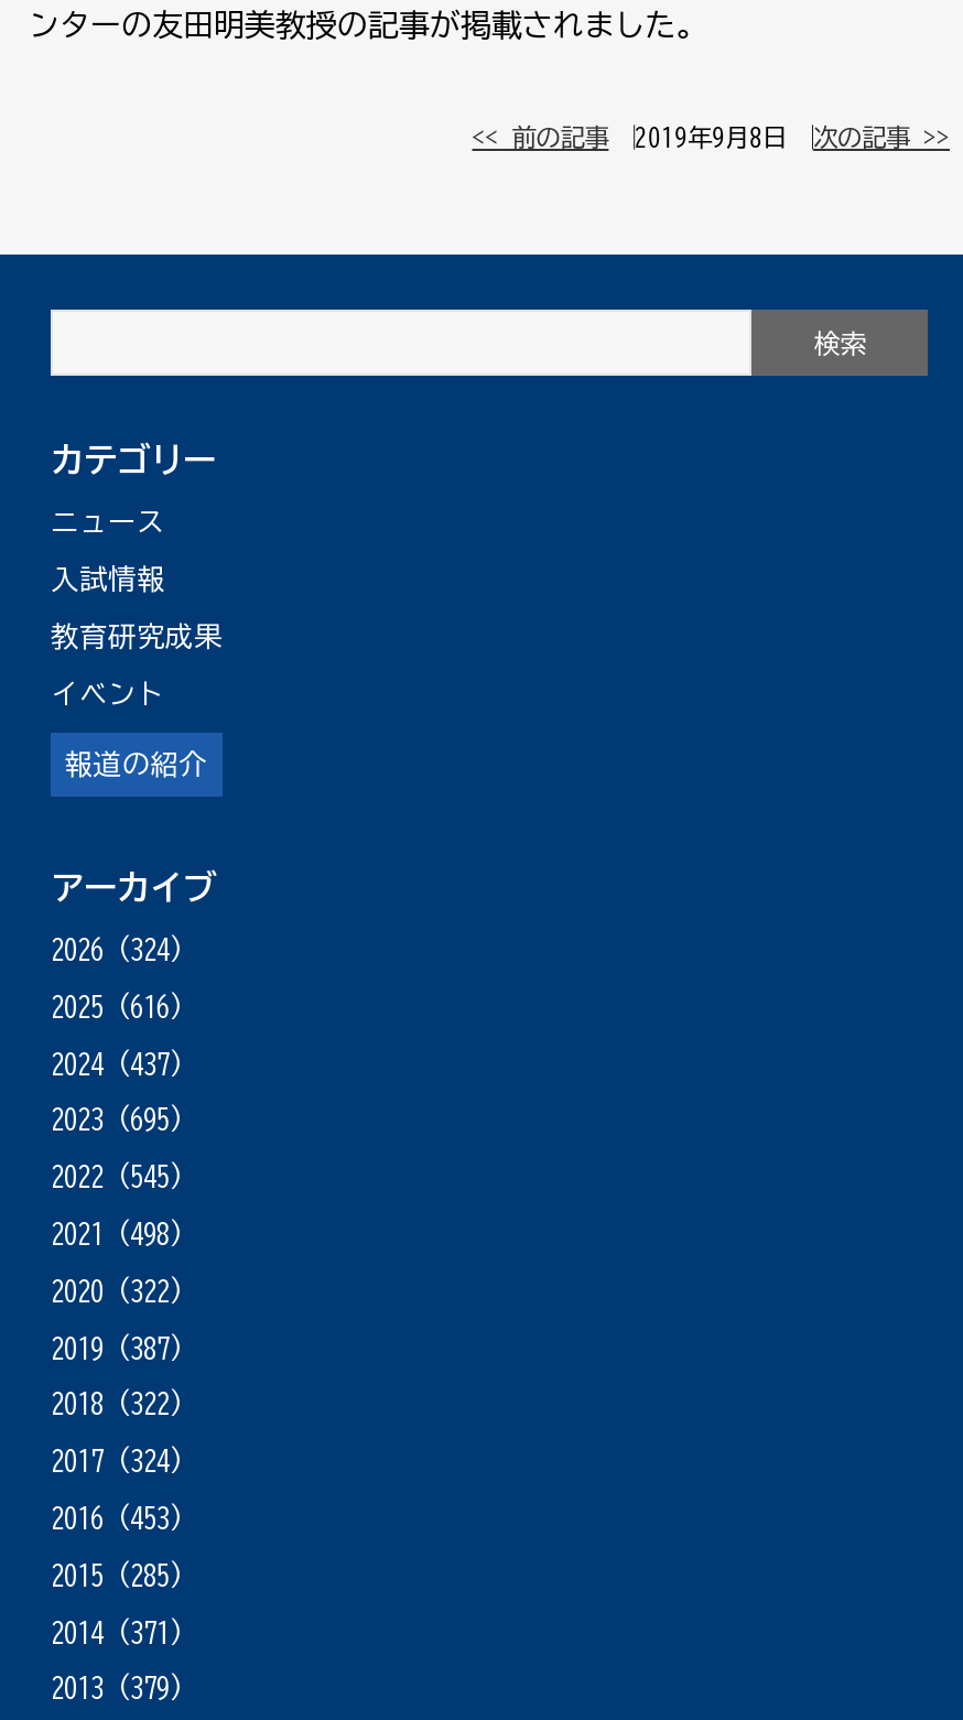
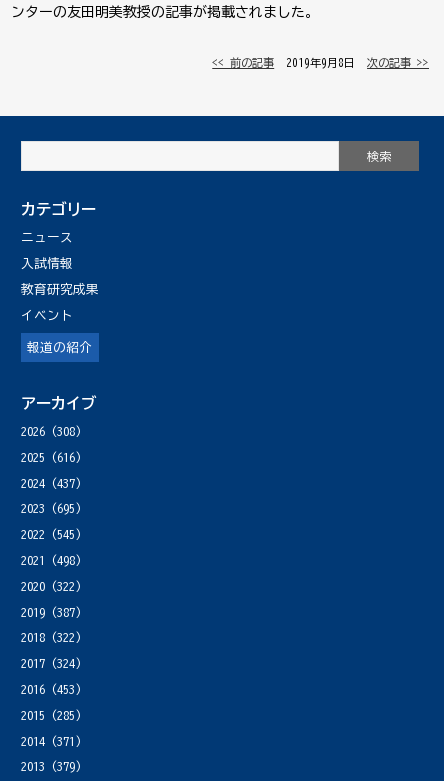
[51,935,183,964] 2026 (324) -> [21,425,81,438] 2026 (308)

